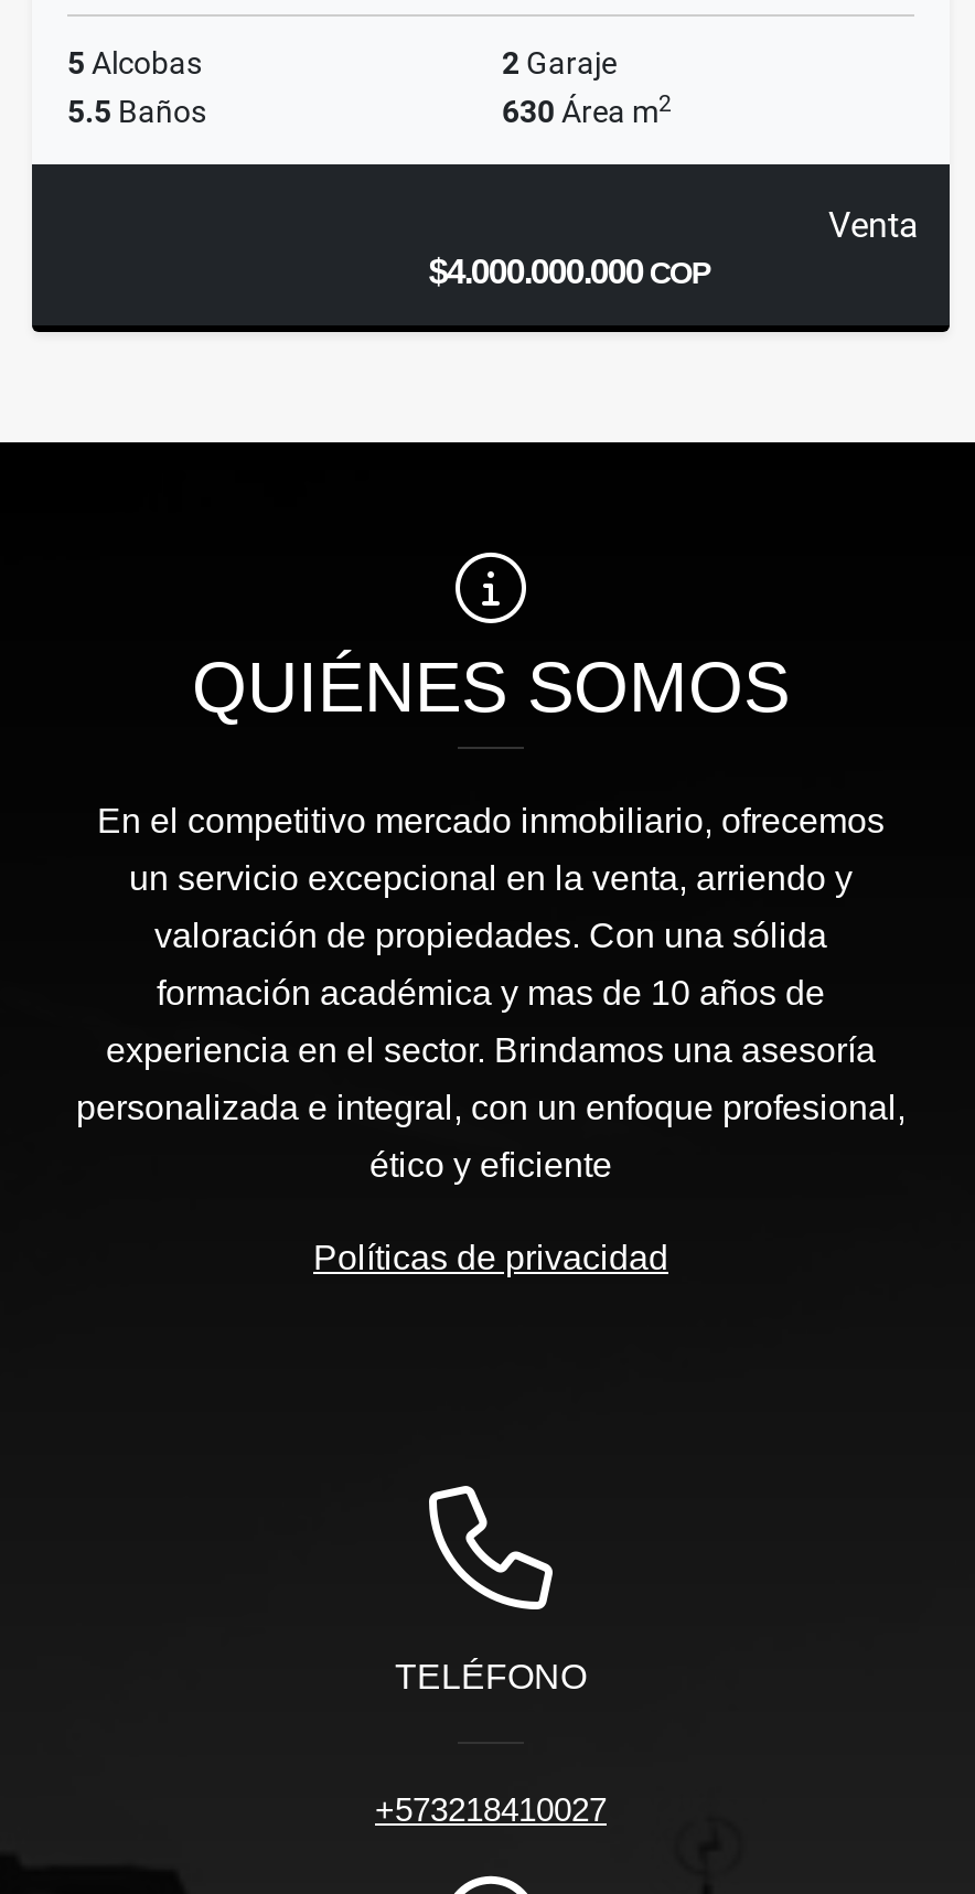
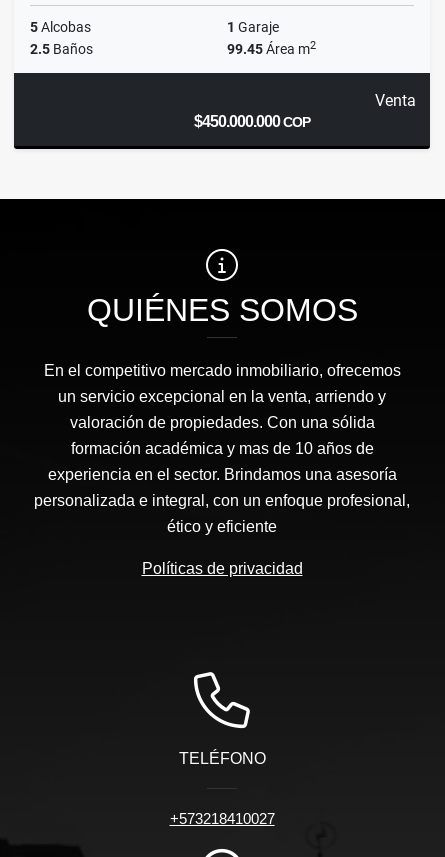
[502,46,617,81] 2 Garaje -> [227,19,279,35] 1 Garaje
[67,95,206,130] 5.5 Baños -> [30,41,93,57] 2.5 Baños
[502,90,672,130] 630 Área m2 -> [227,39,316,57] 99.45 Área m2
[429,253,709,291] $4.000.000.000 COP -> [194,113,310,130] $450.000.000 COP

